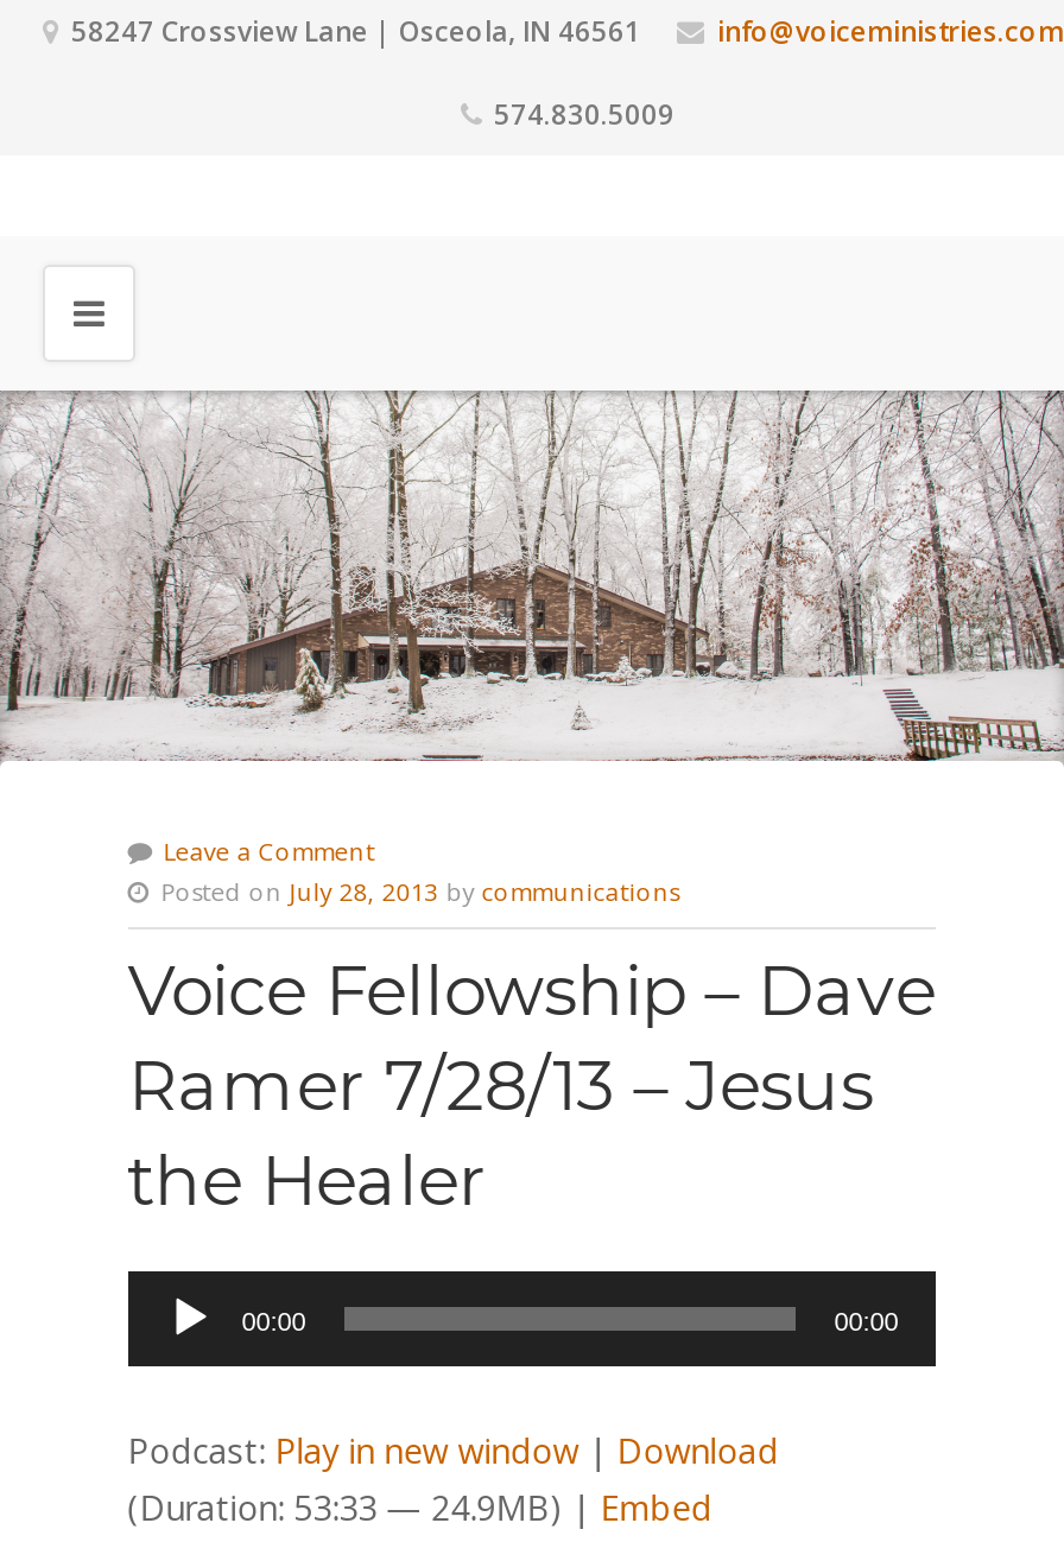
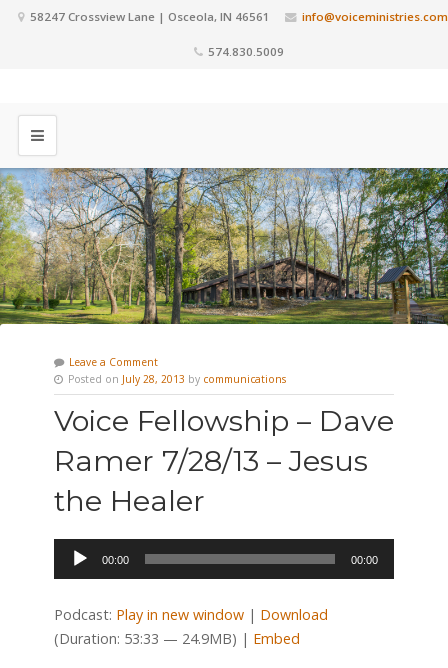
[7,391,1057,763] [image] -> [3,168,445,325] [image]

